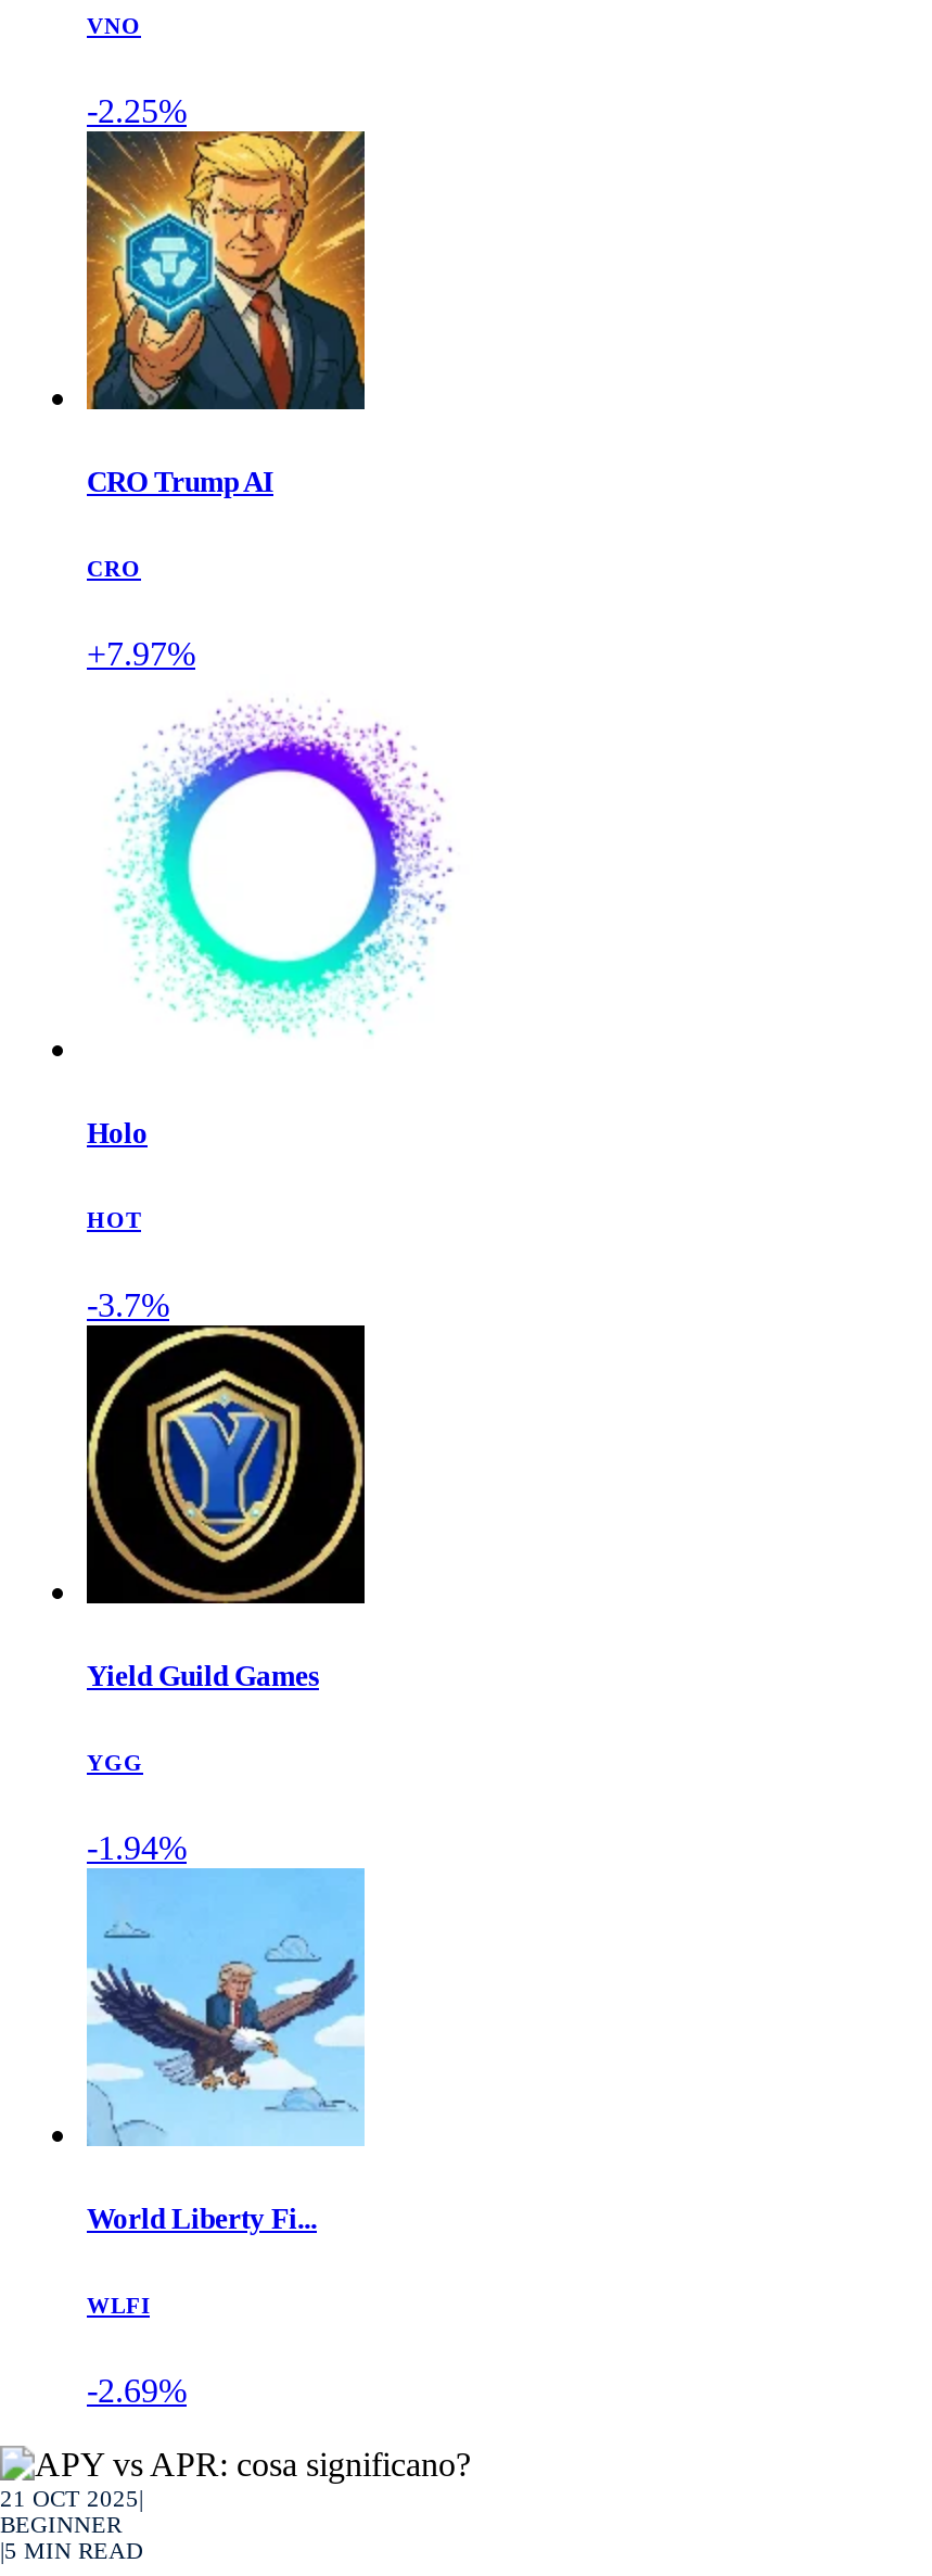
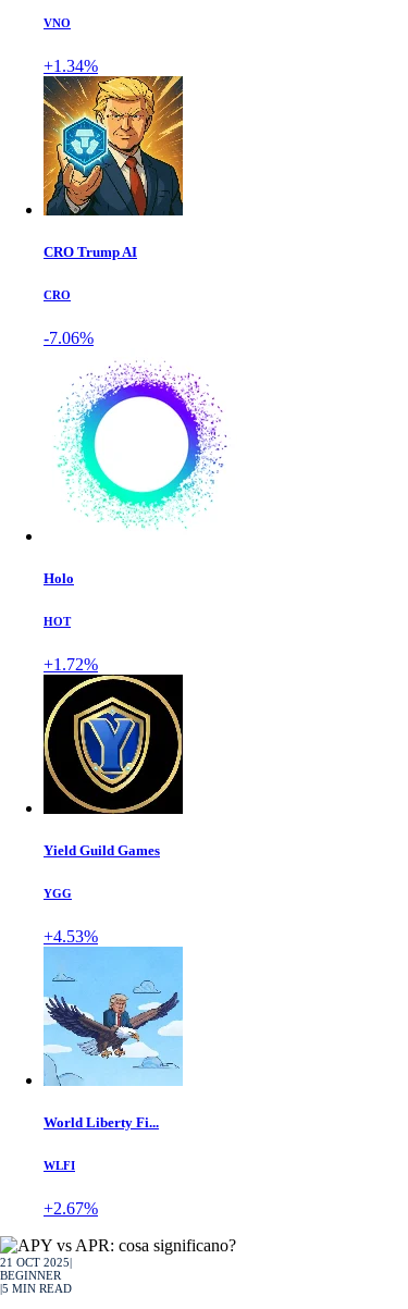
[87,92,187,129] -2.25% -> [44,56,98,75] +1.34%
[87,635,195,672] +7.97% -> [44,329,94,347] -7.06%
[87,1287,169,1323] -3.7% -> [44,655,98,674] +1.72%
[87,1830,187,1866] -1.94% -> [44,927,98,946] +4.53%
[87,2373,187,2409] -2.69% -> [44,1199,98,1218] +2.67%

